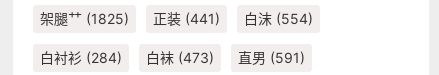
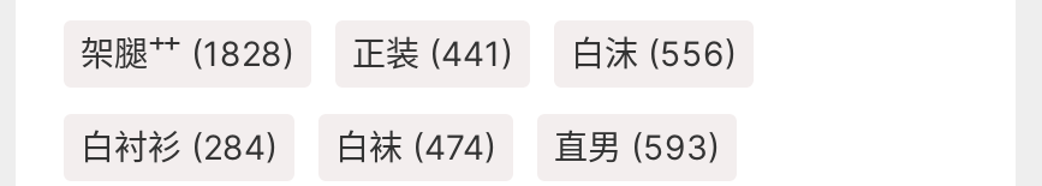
[40,10,129,27] 架腿艹(1825) -> [81,33,294,73] 架腿艹(1828)
[244,10,313,27] 白沫(554) -> [571,33,737,73] 白沫(556)
[146,49,214,66] 白袜(473) -> [335,126,496,167] 白袜(474)
[238,49,305,66] 直男(591) -> [554,126,720,167] 直男(593)

